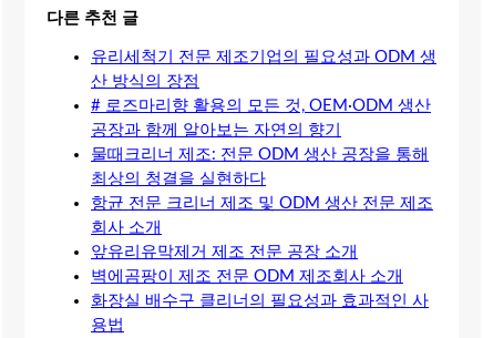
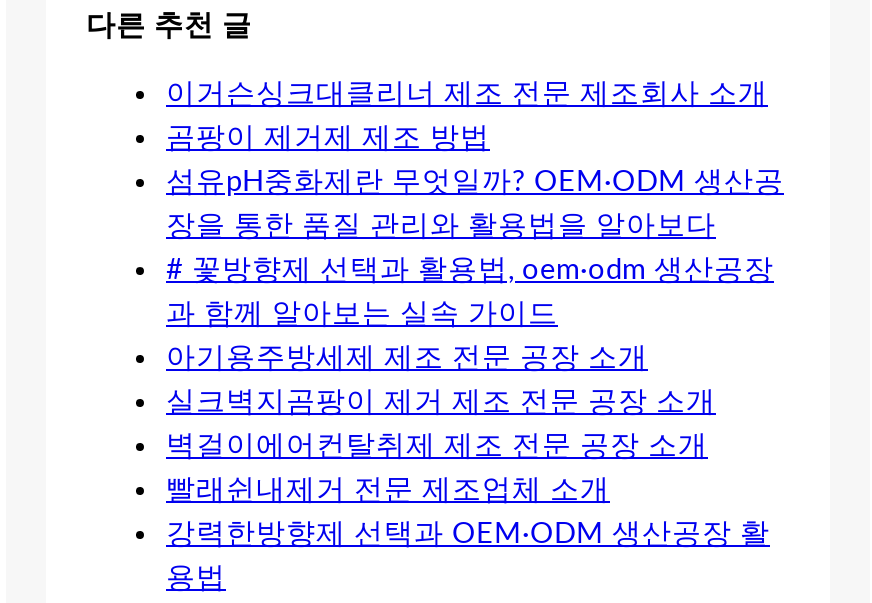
[91,48,436,65] 유리세척기 전문 제조기업의 필요성과 ODM 생 -> [166,80,768,110] 이거슨싱크대클리너 제조 전문 제조회사 소개
[91,73,199,89] 산 방식의 장점 -> [166,124,490,154] 곰팡이 제거제 제조 방법
[91,97,431,114] # 로즈마리향 활용의 모든 것, OEM·ODM 생산 -> [166,168,784,198] 섬유pH중화제란 무엇일까? OEM·ODM 생산공
[91,121,341,138] 공장과 함께 알아보는 자연의 향기 -> [166,212,716,242] 장을 통한 품질 관리와 활용법을 알아보다
[91,146,429,162] 물때크리너 제조: 전문 ODM 생산 공장을 통해 -> [166,256,774,286] # 꽃방향제 선택과 활용법, oem·odm 생산공장
[91,170,266,187] 최상의 청결을 실현하다 -> [166,300,558,330] 과 함께 알아보는 실속 가이드
[91,194,433,211] 항균 전문 크리너 제조 및 ODM 생산 전문 제조 -> [166,344,648,374] 아기용주방세제 제조 전문 공장 소개
[91,219,162,235] 회사 소개 -> [166,388,716,418] 실크벽지곰팡이 제거 제조 전문 공장 소개
[91,243,358,260] 앞유리유막제거 제조 전문 공장 소개 -> [166,432,708,462] 벽걸이에어컨탈취제 제조 전문 공장 소개
[91,268,403,284] 벽에곰팡이 제조 전문 ODM 제조회사 소개 -> [166,476,610,506] 빨래쉰내제거 전문 제조업체 소개
[91,292,429,309] 화장실 배수구 클리너의 필요성과 효과적인 사 -> [166,520,770,550] 강력한방향제 선택과 OEM·ODM 생산공장 활

